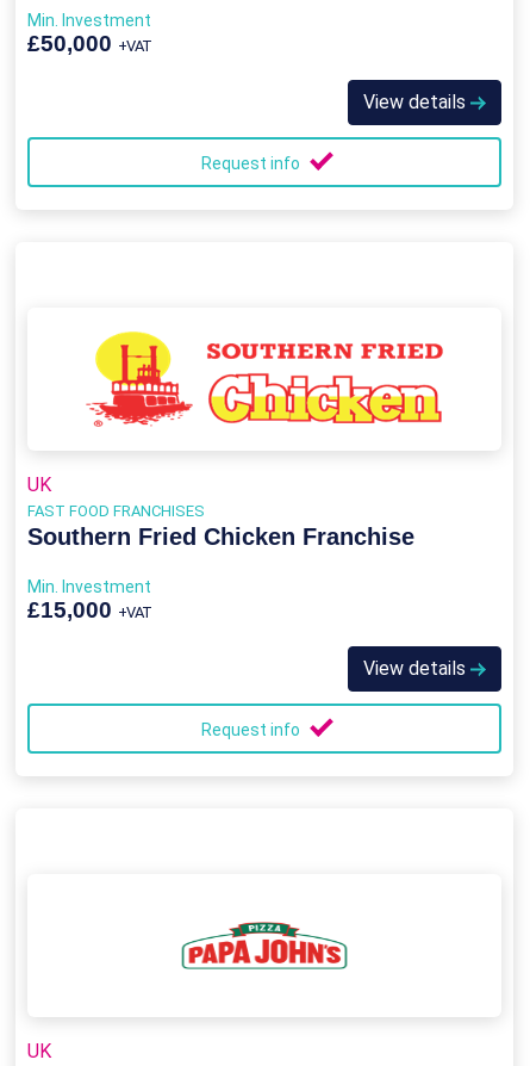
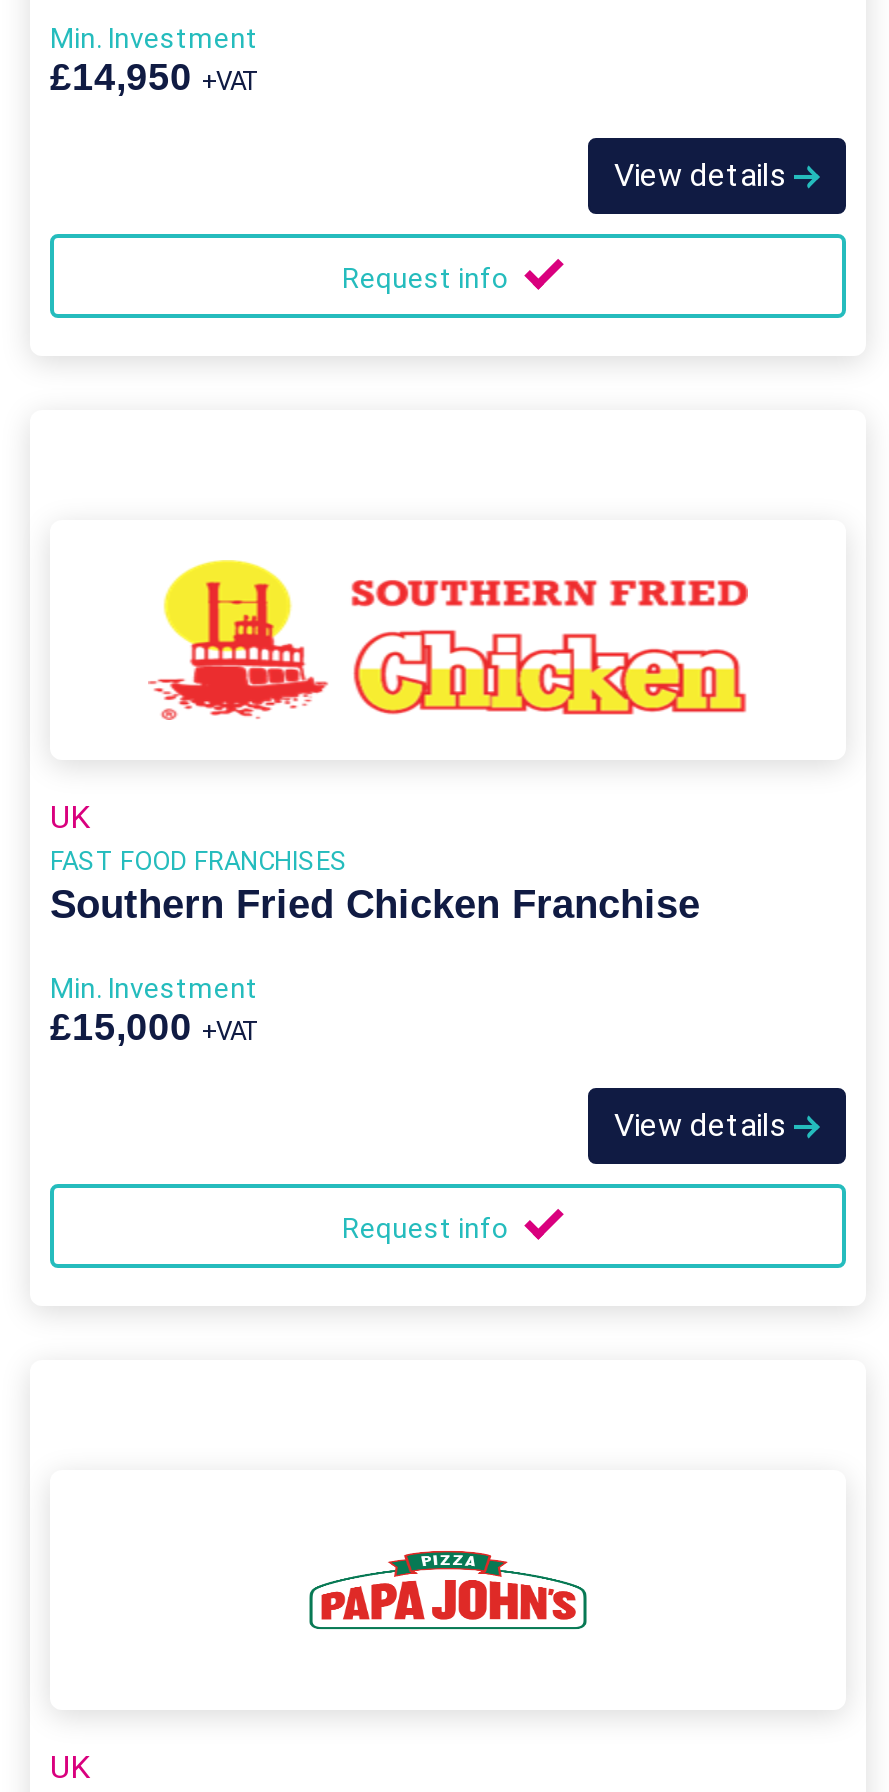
[27,31,151,56] £50,000 +VAT -> [50,56,258,98] £14,950 +VAT

